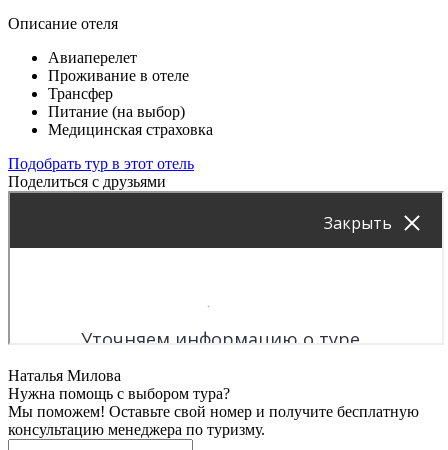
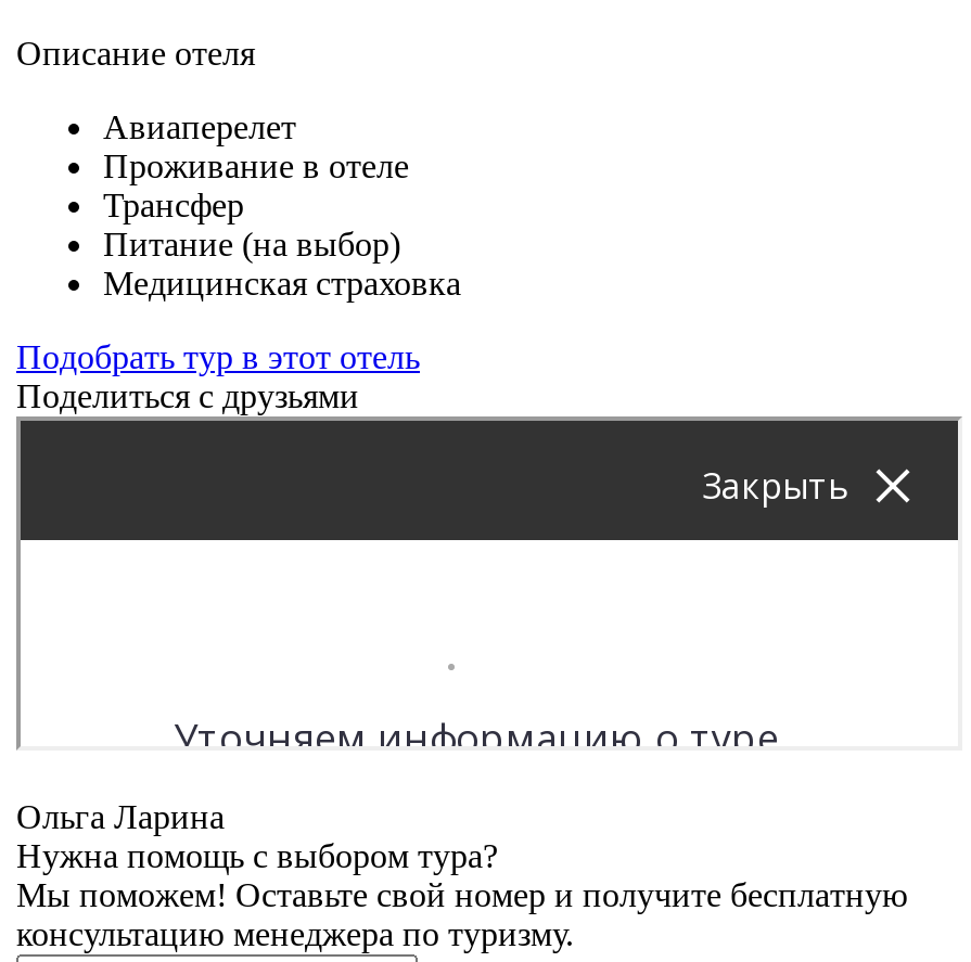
[8,367,121,384] Наталья Милова -> [16,798,225,835] Ольга Ларина

